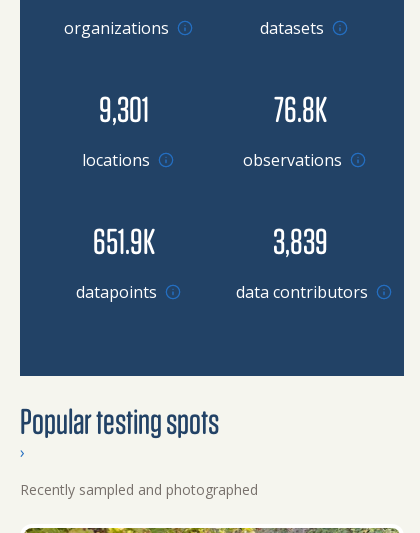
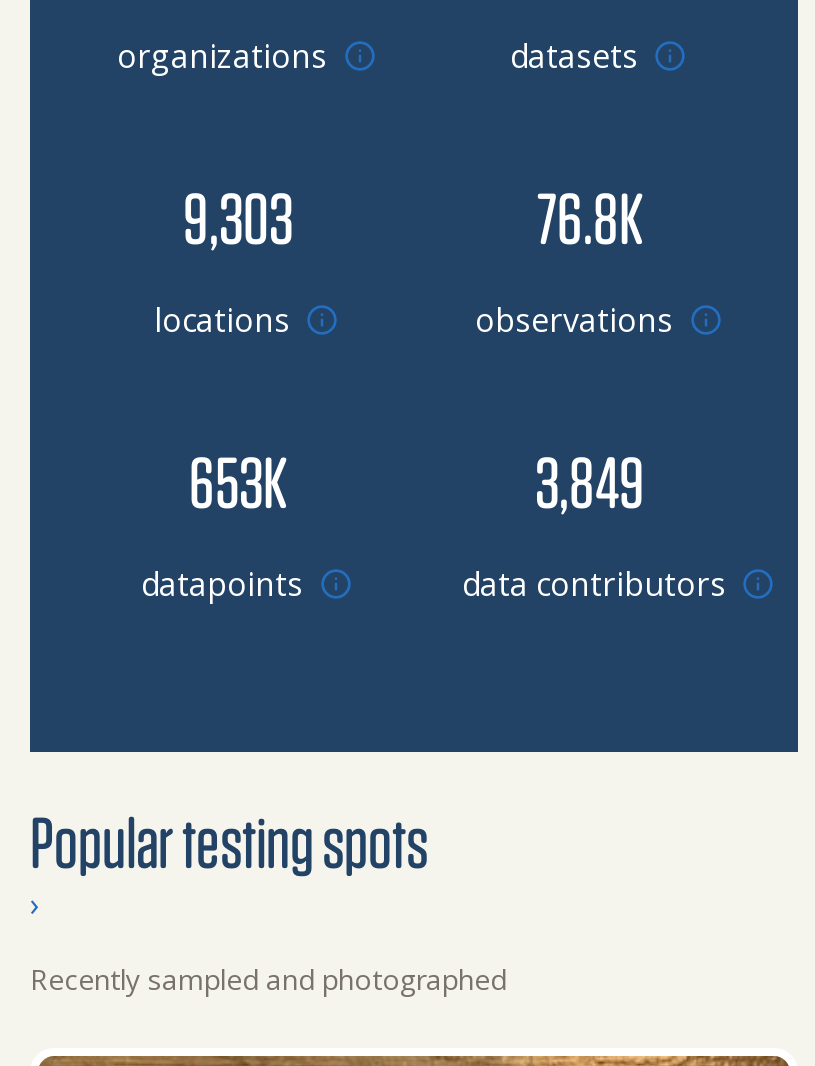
[99,87,149,129] 9,301 -> [183,173,293,257] 9,303
[93,219,155,261] 651.9K -> [189,437,287,521] 653K
[272,219,327,261] 3,839 -> [535,437,645,521] 3,849

